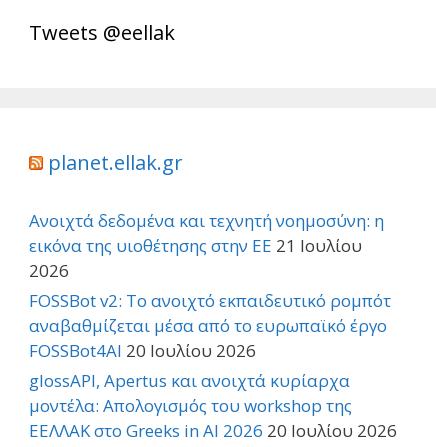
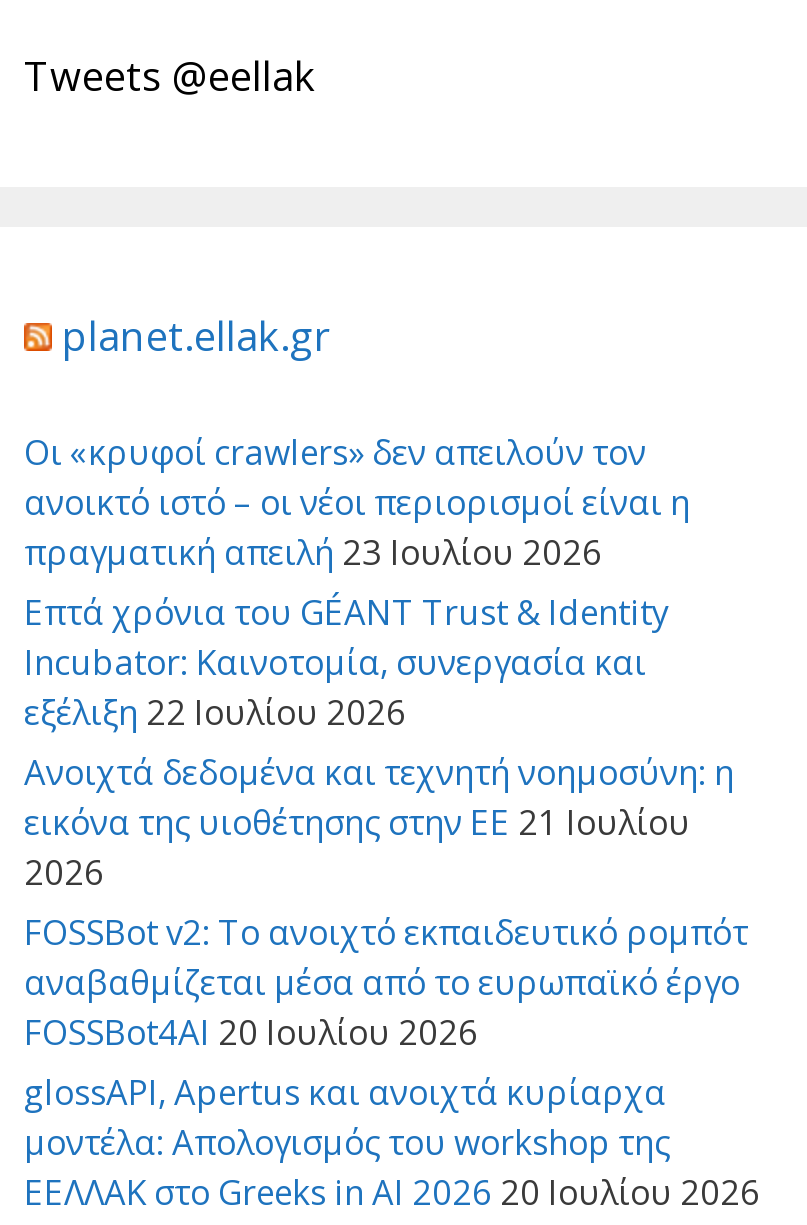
none -> [24,429,690,735] Οι «κρυφοί crawlers» δεν απειλούν τον | ανοικτό ιστό – οι νέοι περιορισμοί είναι η | πραγματική απειλή 23 Ιουλίου 2026 | Επτά χρόνια του GÉANT Trust & Identity | Incubator: Καινοτομία, συνεργασία και | εξέλιξη 22 Ιουλίου 2026

